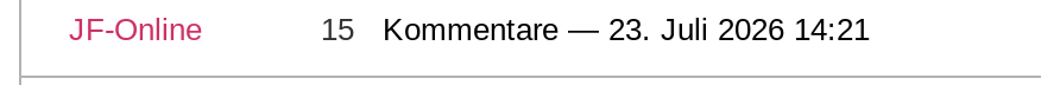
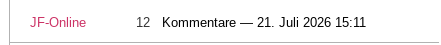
[311,12,354,48] 15 -> [132,15,150,30] 12
[383,12,870,48] Kommentare — 23. Juli 2026 14:21 -> [162,15,366,30] Kommentare — 21. Juli 2026 15:11

